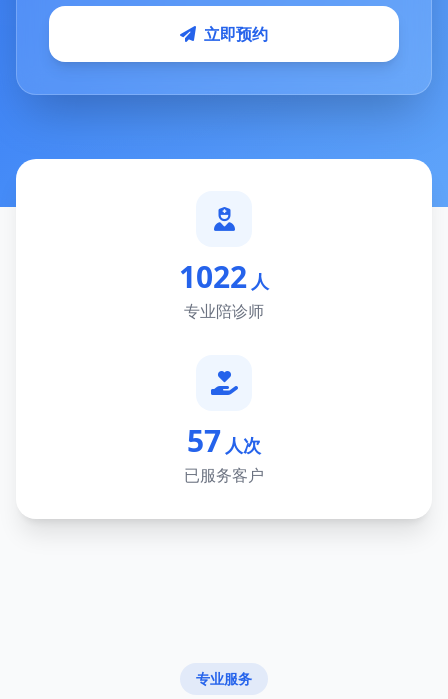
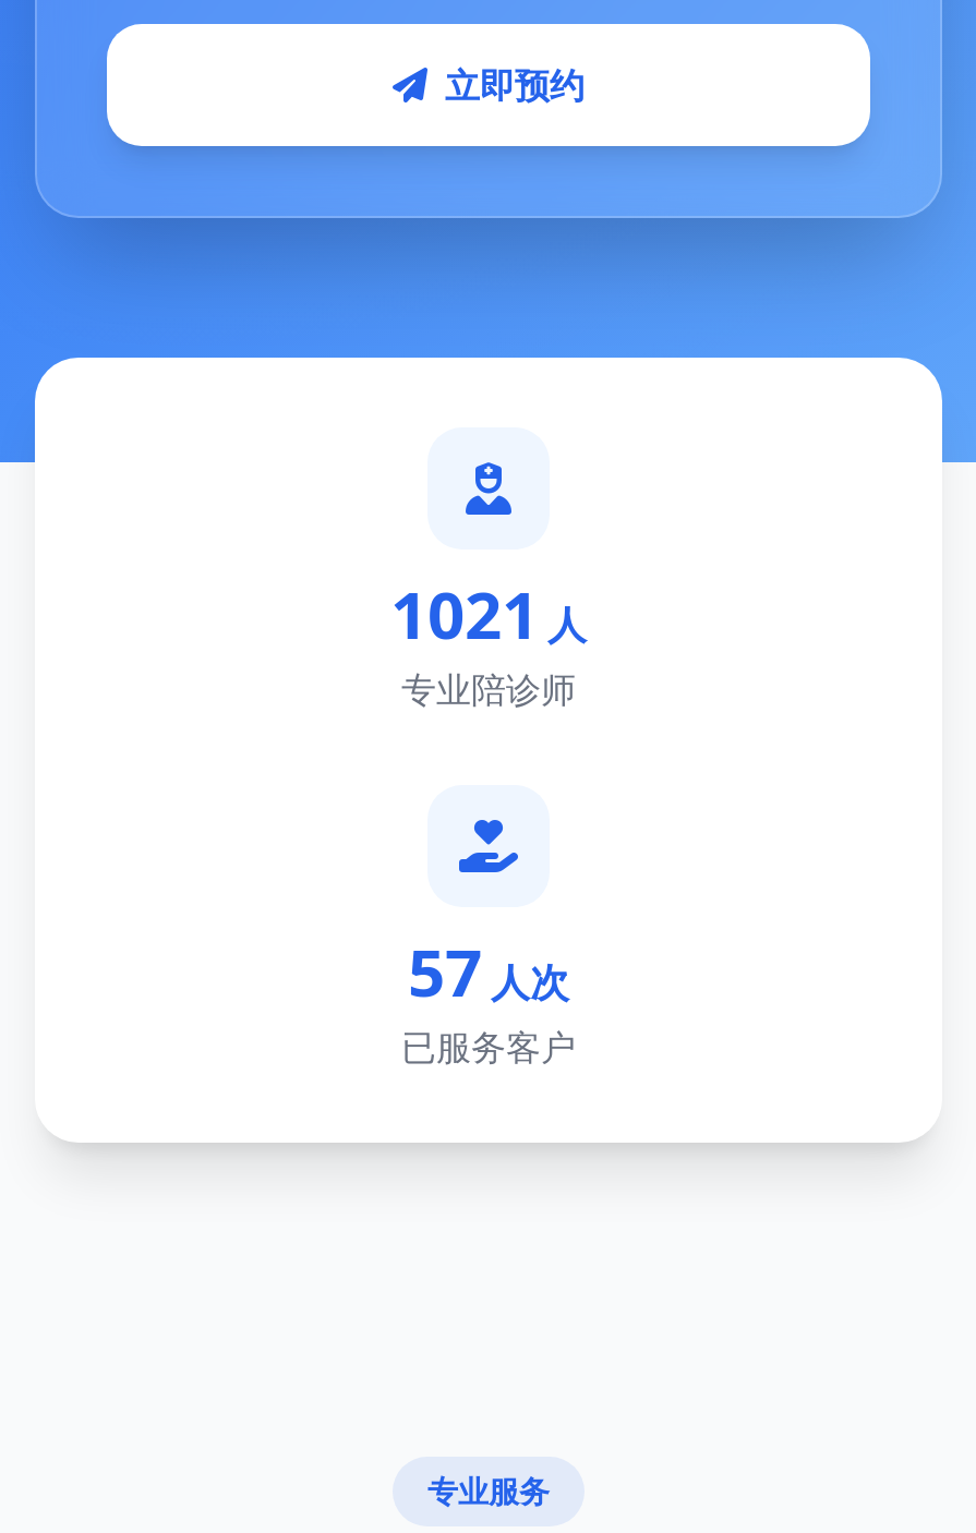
[179,256,269,297] 1022 人 -> [390,569,587,659] 1021 人

